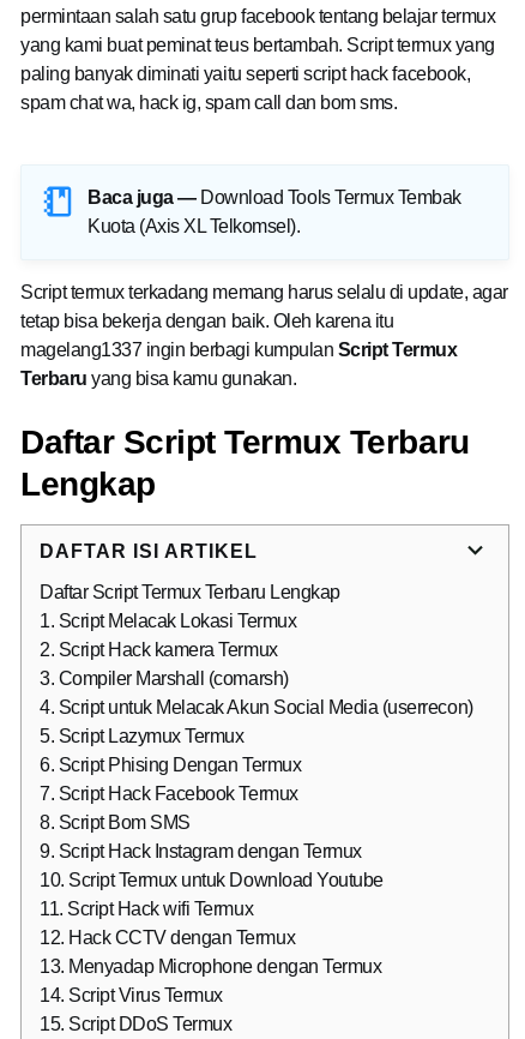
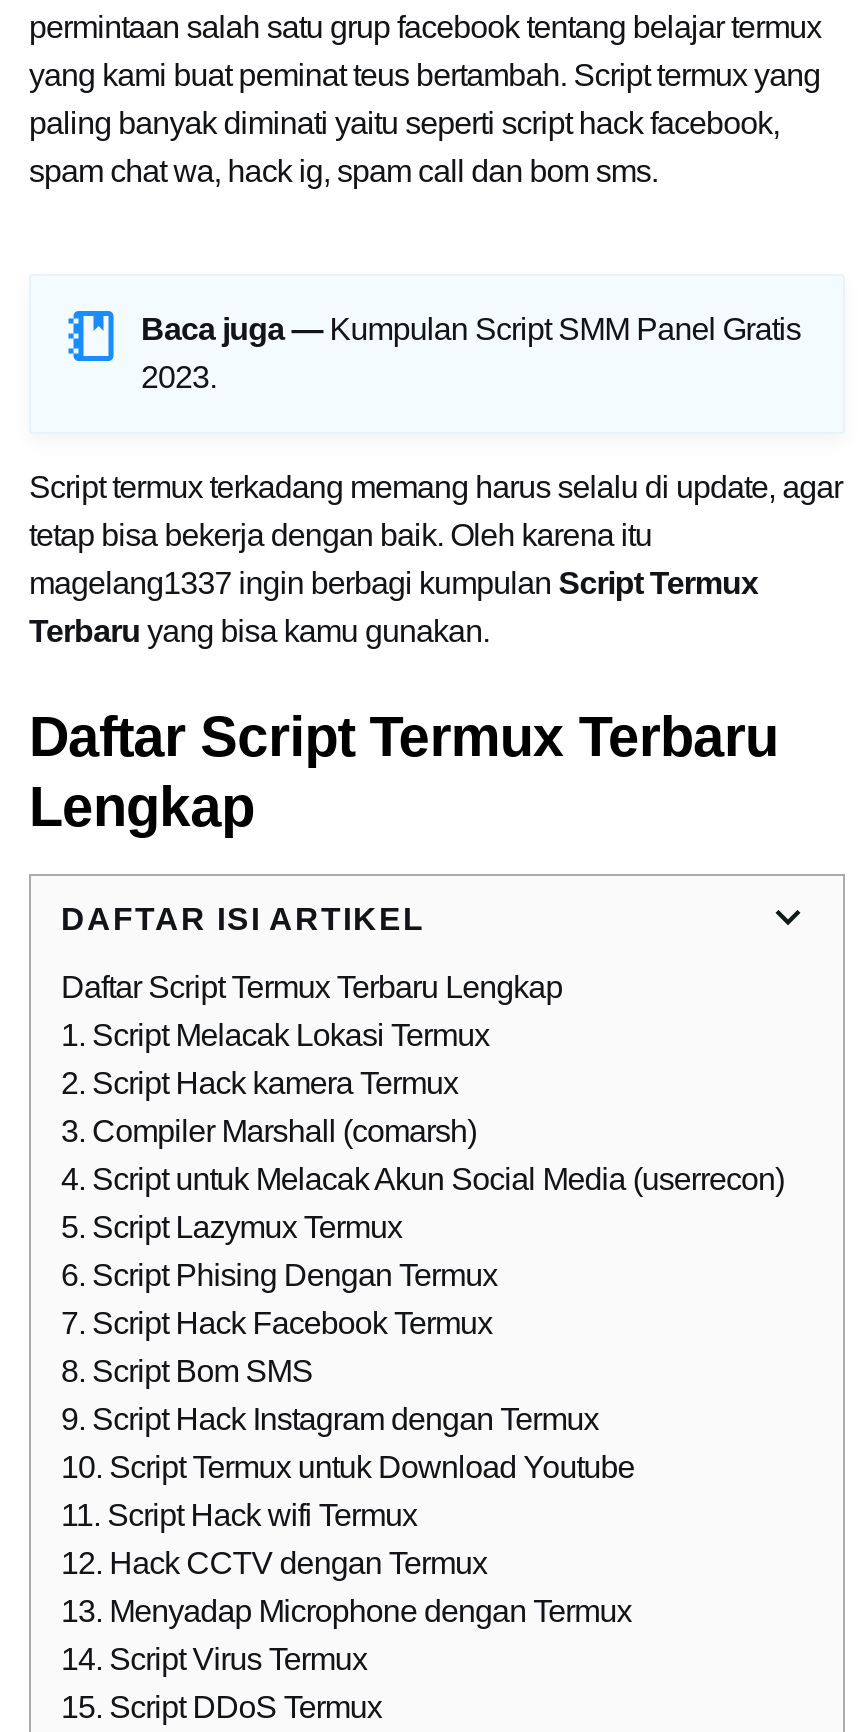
[87,187,461,236] Baca juga — Download Tools Termux Tembak | Kuota (Axis XL Telkomsel). -> [141,312,801,394] Baca juga — Kumpulan Script SMM Panel Gratis | 2023.

